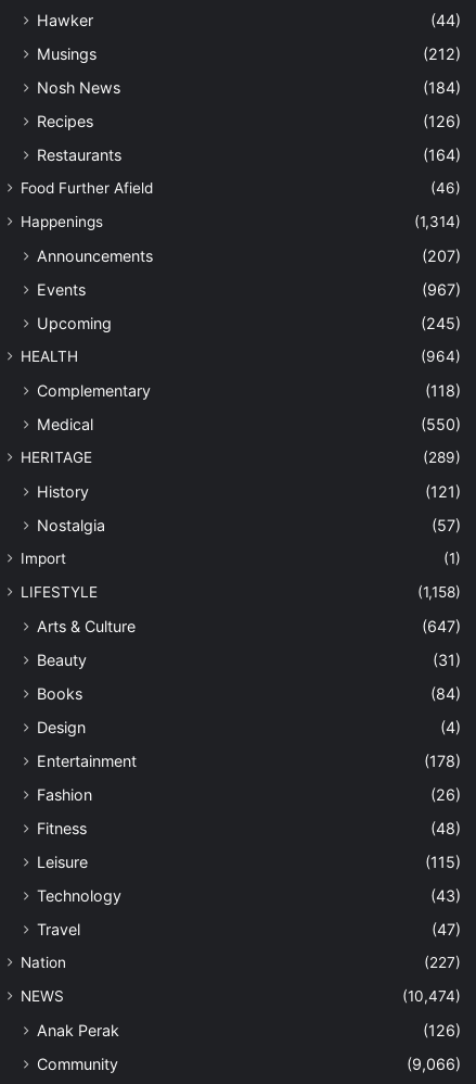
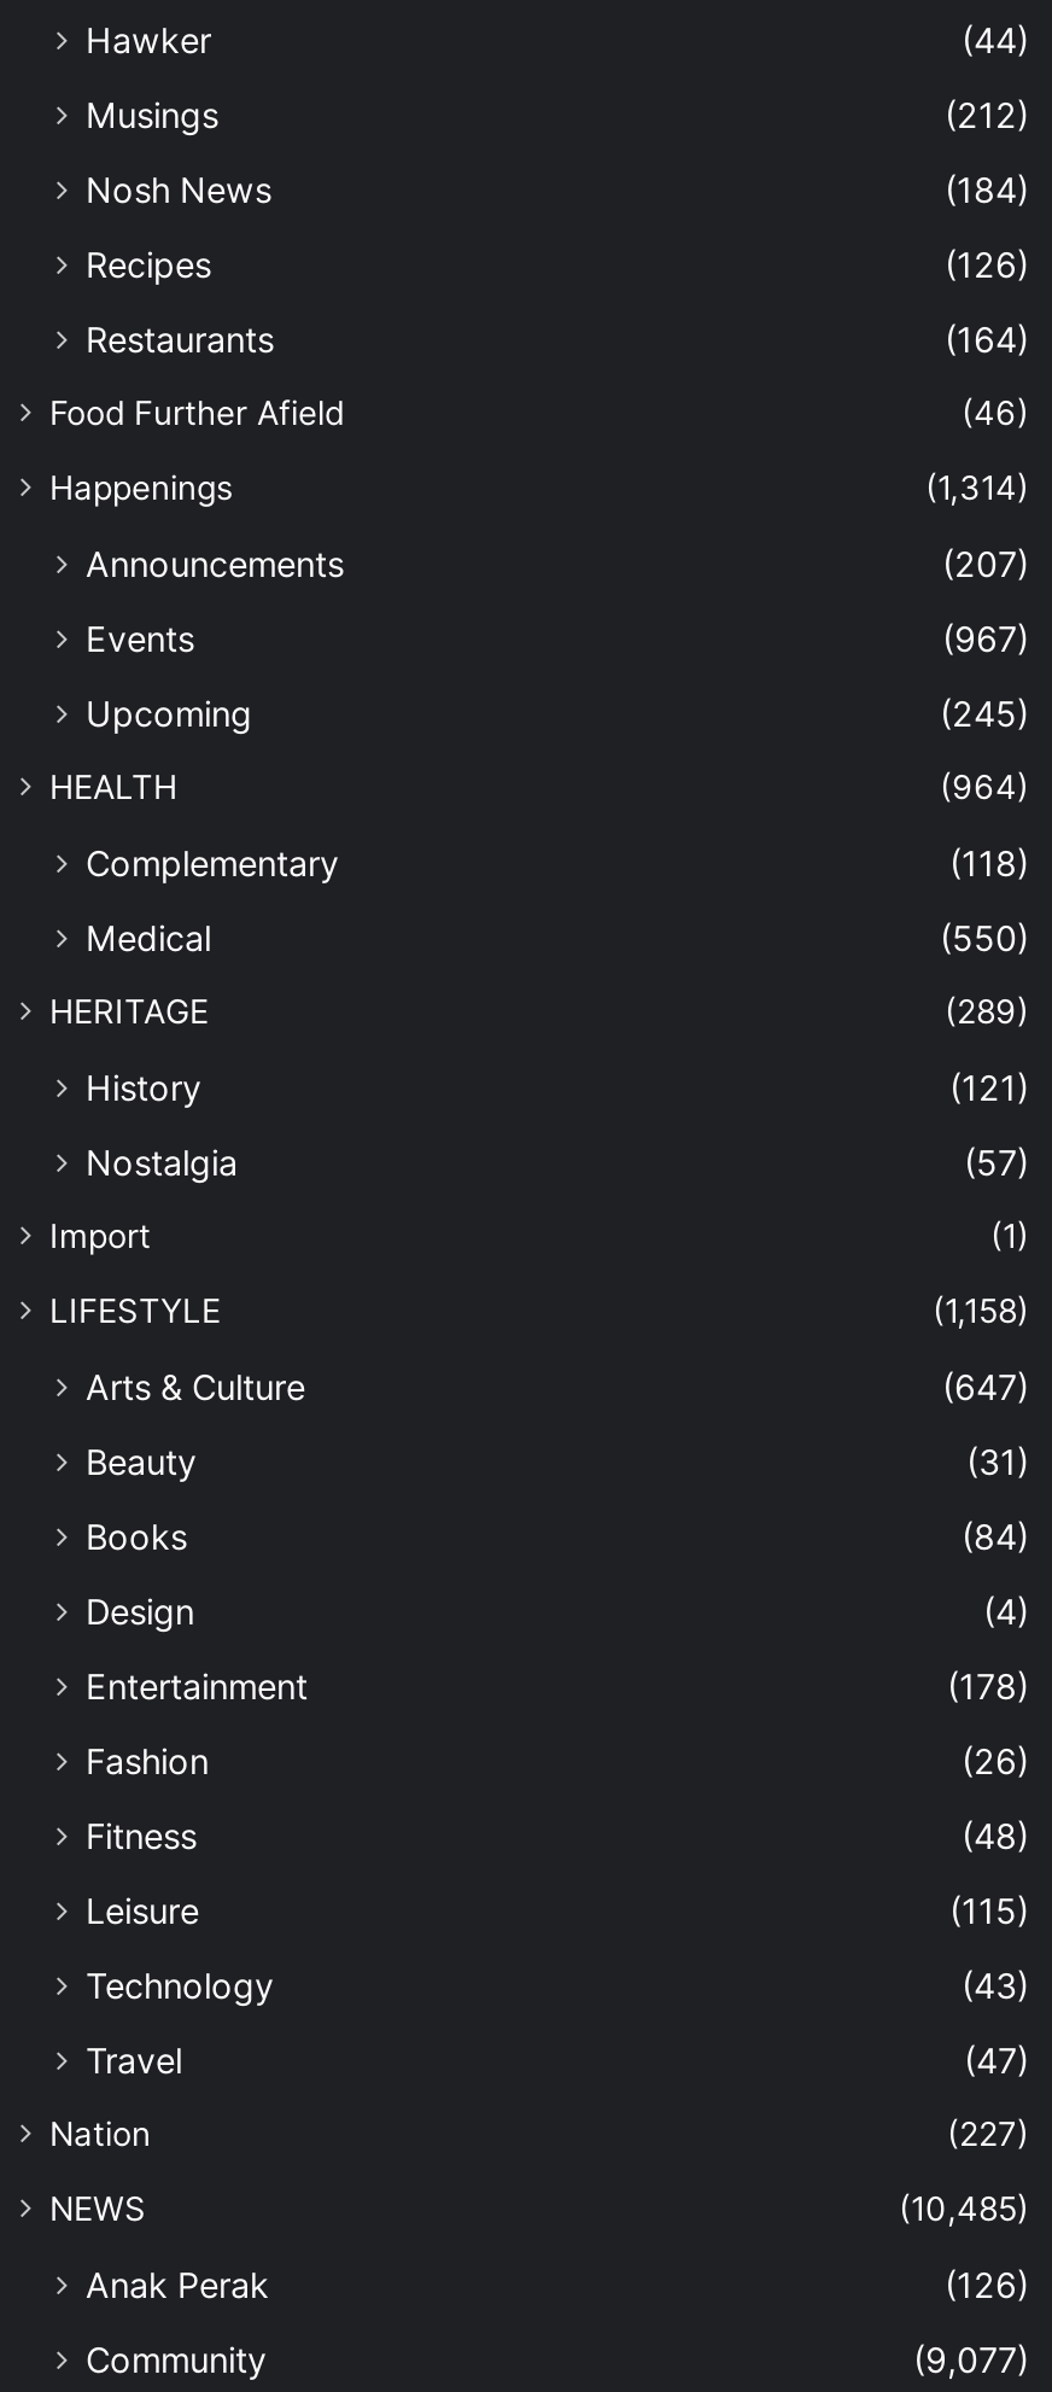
[402,987,461,1004] (10,474) -> [899,2189,1029,2227] (10,485)
[407,1054,461,1073] (9,066) -> [913,2338,1029,2379] (9,077)

